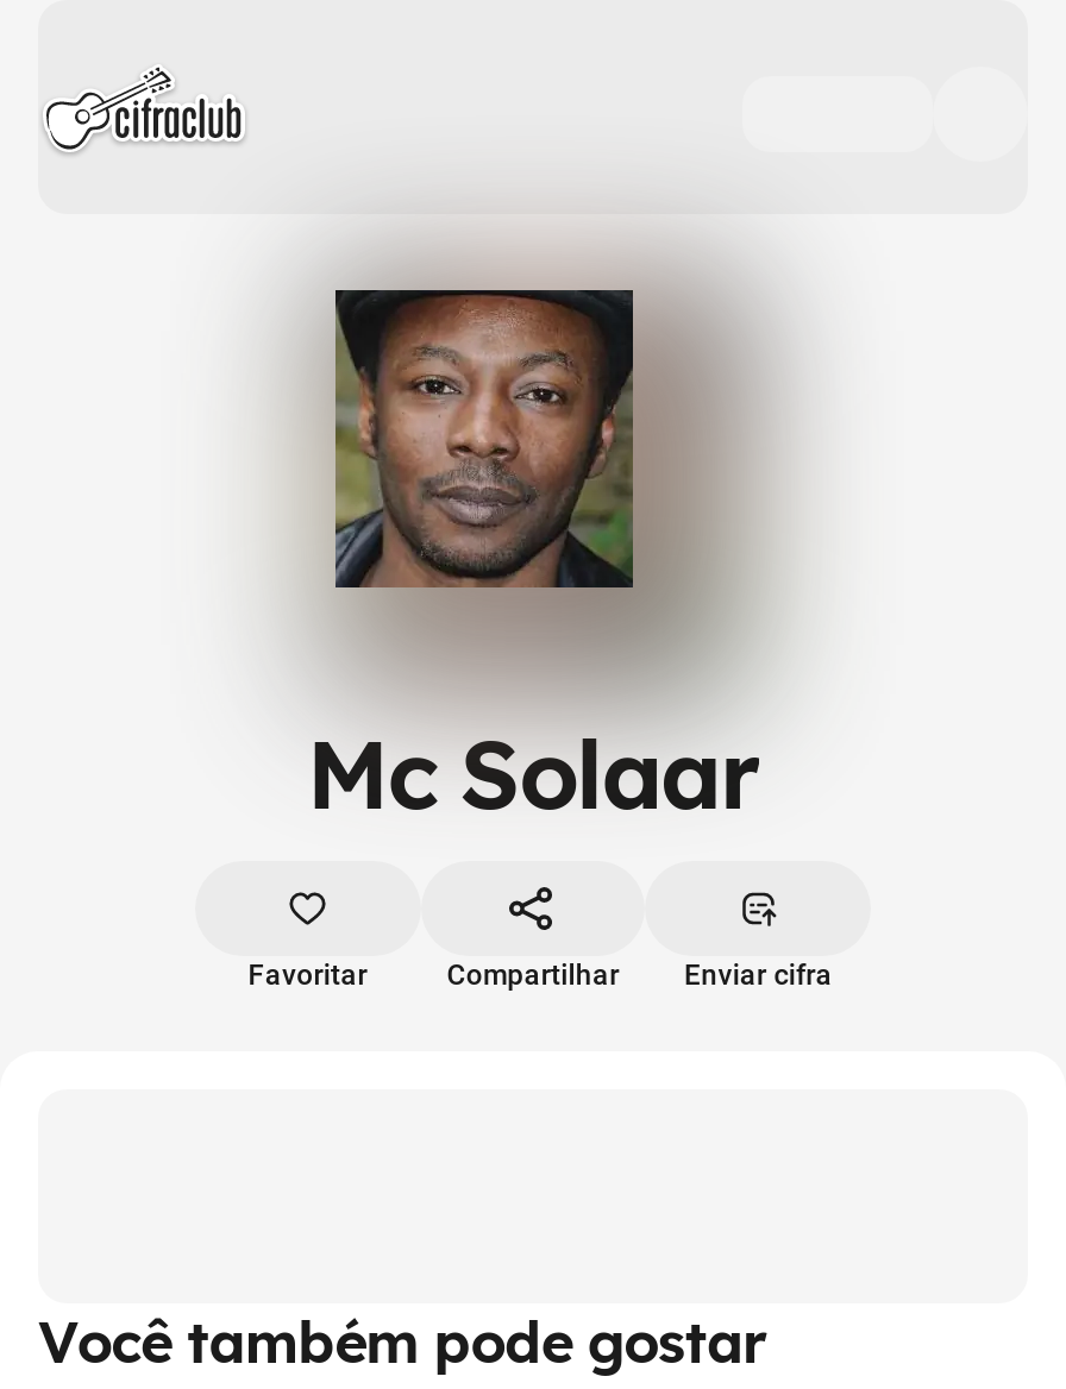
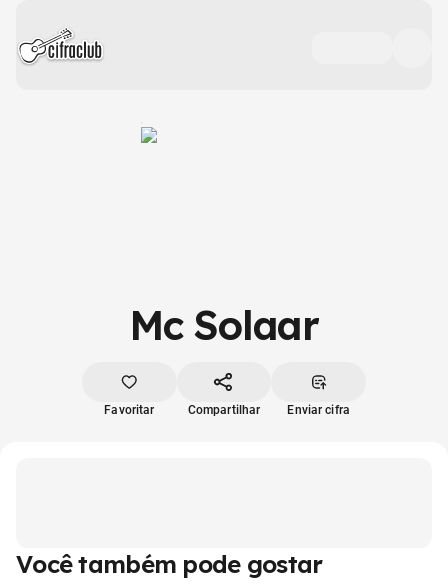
[269,221,802,709] [image] -> none

